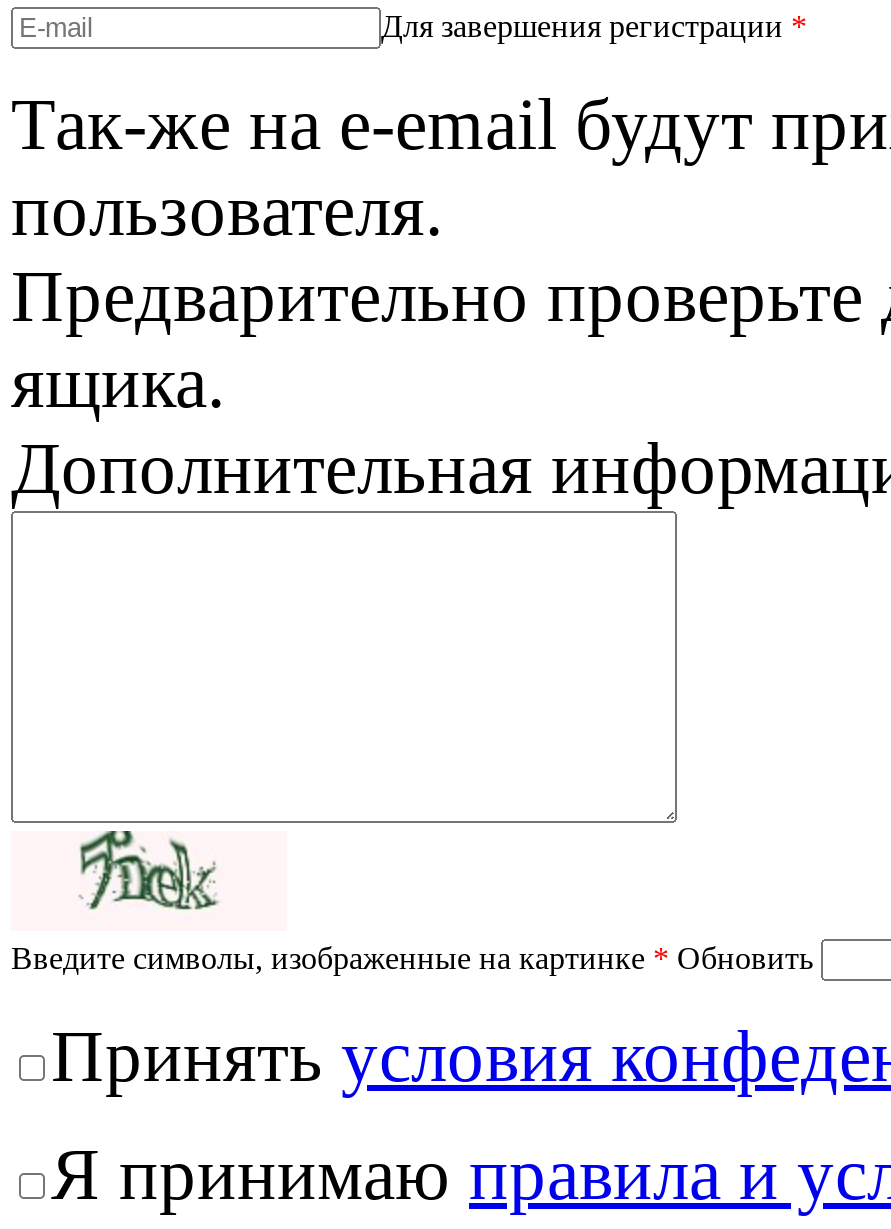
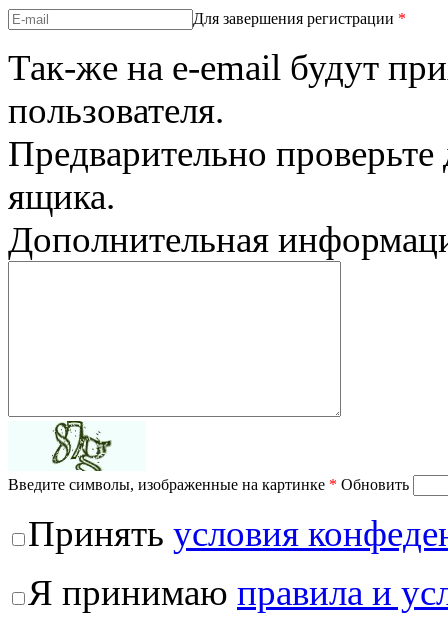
[79,829,219,931] [image] -> [43,420,113,472] [image]

